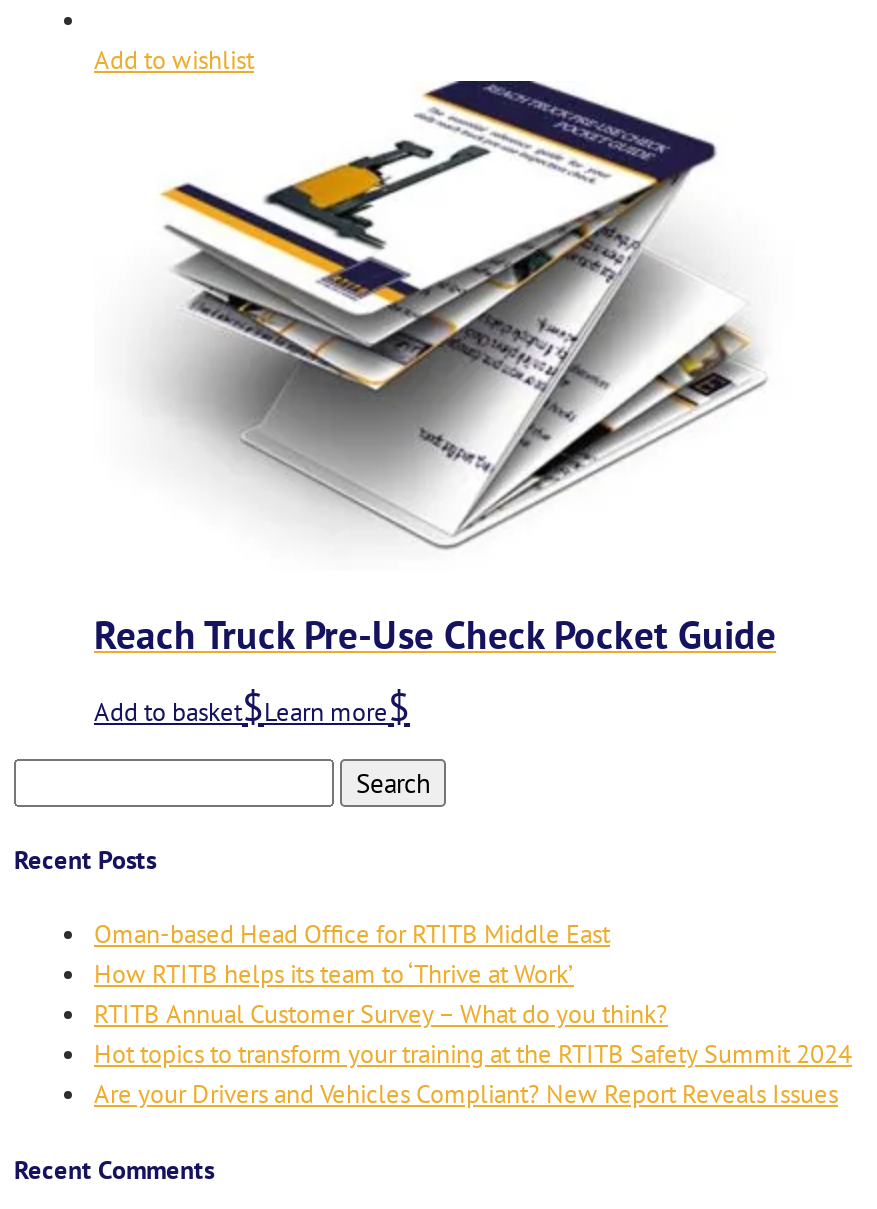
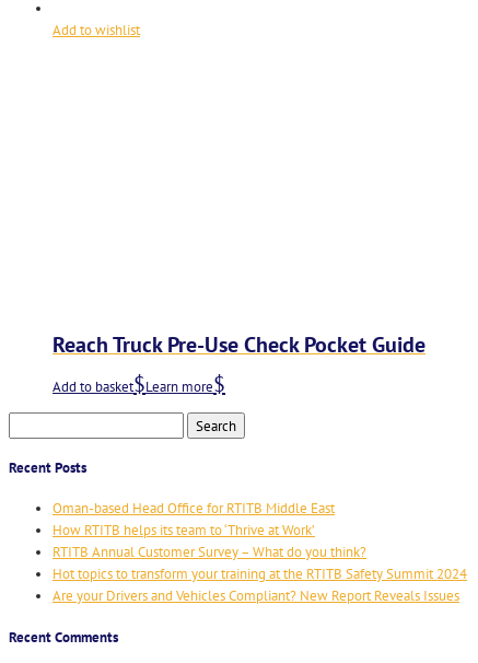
[150,79,766,551] [image] -> none

